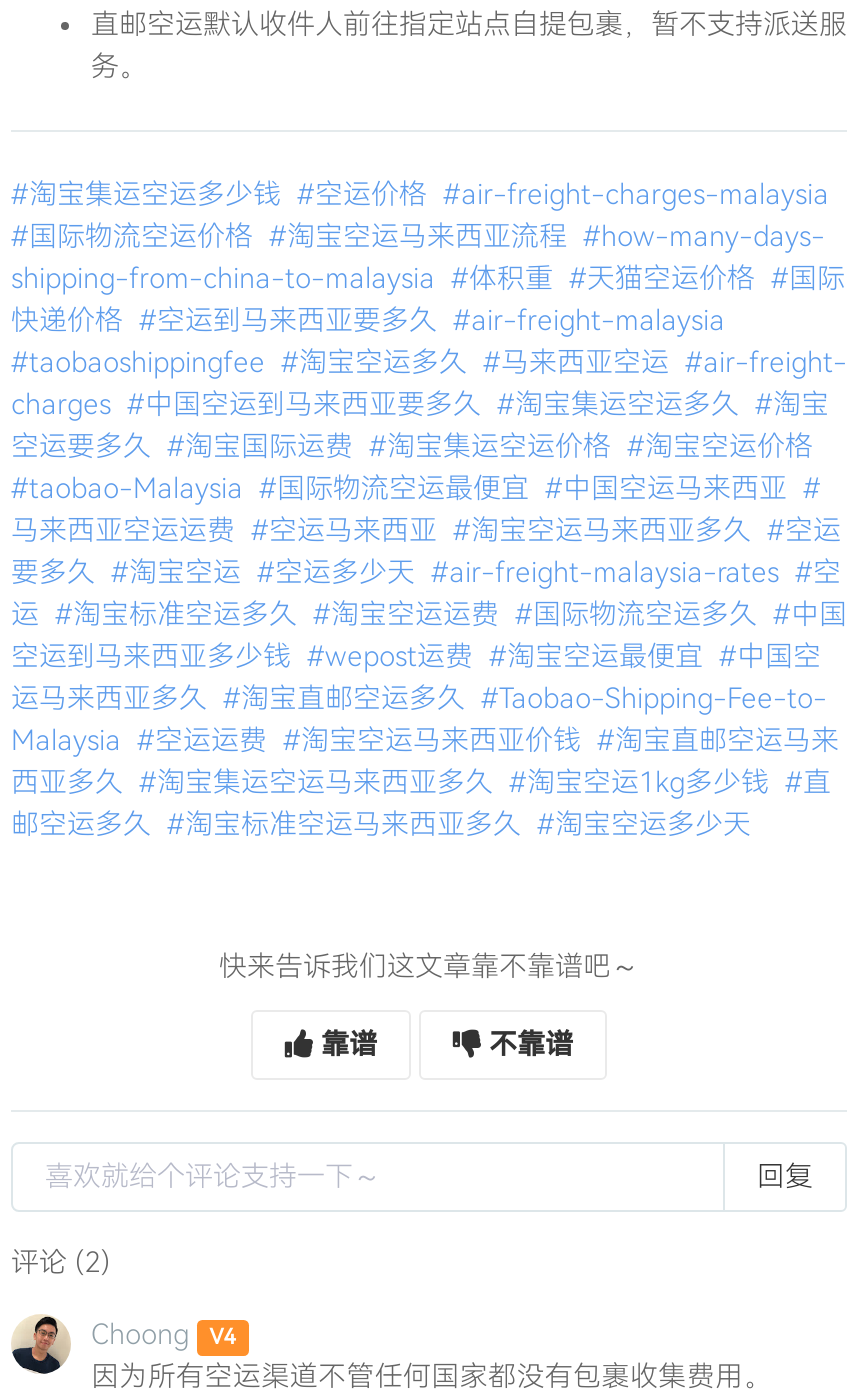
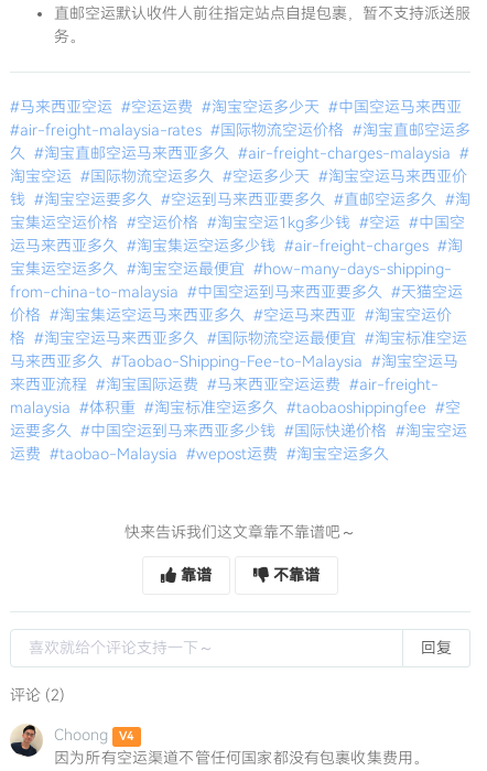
[11,179,847,841] #淘宝集运空运多少钱 #空运价格 #air-freight-charges-malaysia | #国际物流空运价格 #淘宝空运马来西亚流程 #how-many-days- | shipping-from-china-to-malaysia #体积重 #天猫空运价格 #国际 | 快递价格 #空运到马来西亚要多久 #air-freight-malaysia | #taobaoshippingfee #淘宝空运多久 #马来西亚空运 #air-freight- | charges #中国空运到马来西亚要多久 #淘宝集运空运多久 #淘宝 | 空运要多久 #淘宝国际运费 #淘宝集运空运价格 #淘宝空运价格 | #taobao-Malaysia #国际物流空运最便宜 #中国空运马来西亚 # | 马来西亚空运运费 #空运马来西亚 #淘宝空运马来西亚多久 #空运 | 要多久 #淘宝空运 #空运多少天 #air-freight-malaysia-rates #空 | 运 #淘宝标准空运多久 #淘宝空运运费 #国际物流空运多久 #中国 | 空运到马来西亚多少钱 #wepost运费 #淘宝空运最便宜 #中国空 | 运马来西亚多久 #淘宝直邮空运多久 #Taobao-Shipping-Fee-to- | Malaysia #空运运费 #淘宝空运马来西亚价钱 #淘宝直邮空运马来 | 西亚多久 #淘宝集运空运马来西亚多久 #淘宝空运1kg多少钱 #直 | 邮空运多久 #淘宝标准空运马来西亚多久 #淘宝空运多少天 -> [10,98,470,463] #马来西亚空运 #空运运费 #淘宝空运多少天 #中国空运马来西亚 | #air-freight-malaysia-rates #国际物流空运价格 #淘宝直邮空运多 | 久 #淘宝直邮空运马来西亚多久 #air-freight-charges-malaysia # | 淘宝空运 #国际物流空运多久 #空运多少天 #淘宝空运马来西亚价 | 钱 #淘宝空运要多久 #空运到马来西亚要多久 #直邮空运多久 #淘 | 宝集运空运价格 #空运价格 #淘宝空运1kg多少钱 #空运 #中国空 | 运马来西亚多久 #淘宝集运空运多少钱 #air-freight-charges #淘 | 宝集运空运多久 #淘宝空运最便宜 #how-many-days-shipping- | from-china-to-malaysia #中国空运到马来西亚要多久 #天猫空运 | 价格 #淘宝集运空运马来西亚多久 #空运马来西亚 #淘宝空运价 | 格 #淘宝空运马来西亚多久 #国际物流空运最便宜 #淘宝标准空运 | 马来西亚多久 #Taobao-Shipping-Fee-to-Malaysia #淘宝空运马 | 来西亚流程 #淘宝国际运费 #马来西亚空运运费 #air-freight- | malaysia #体积重 #淘宝标准空运多久 #taobaoshippingfee #空 | 运要多久 #中国空运到马来西亚多少钱 #国际快递价格 #淘宝空运 | 运费 #taobao-Malaysia #wepost运费 #淘宝空运多久

